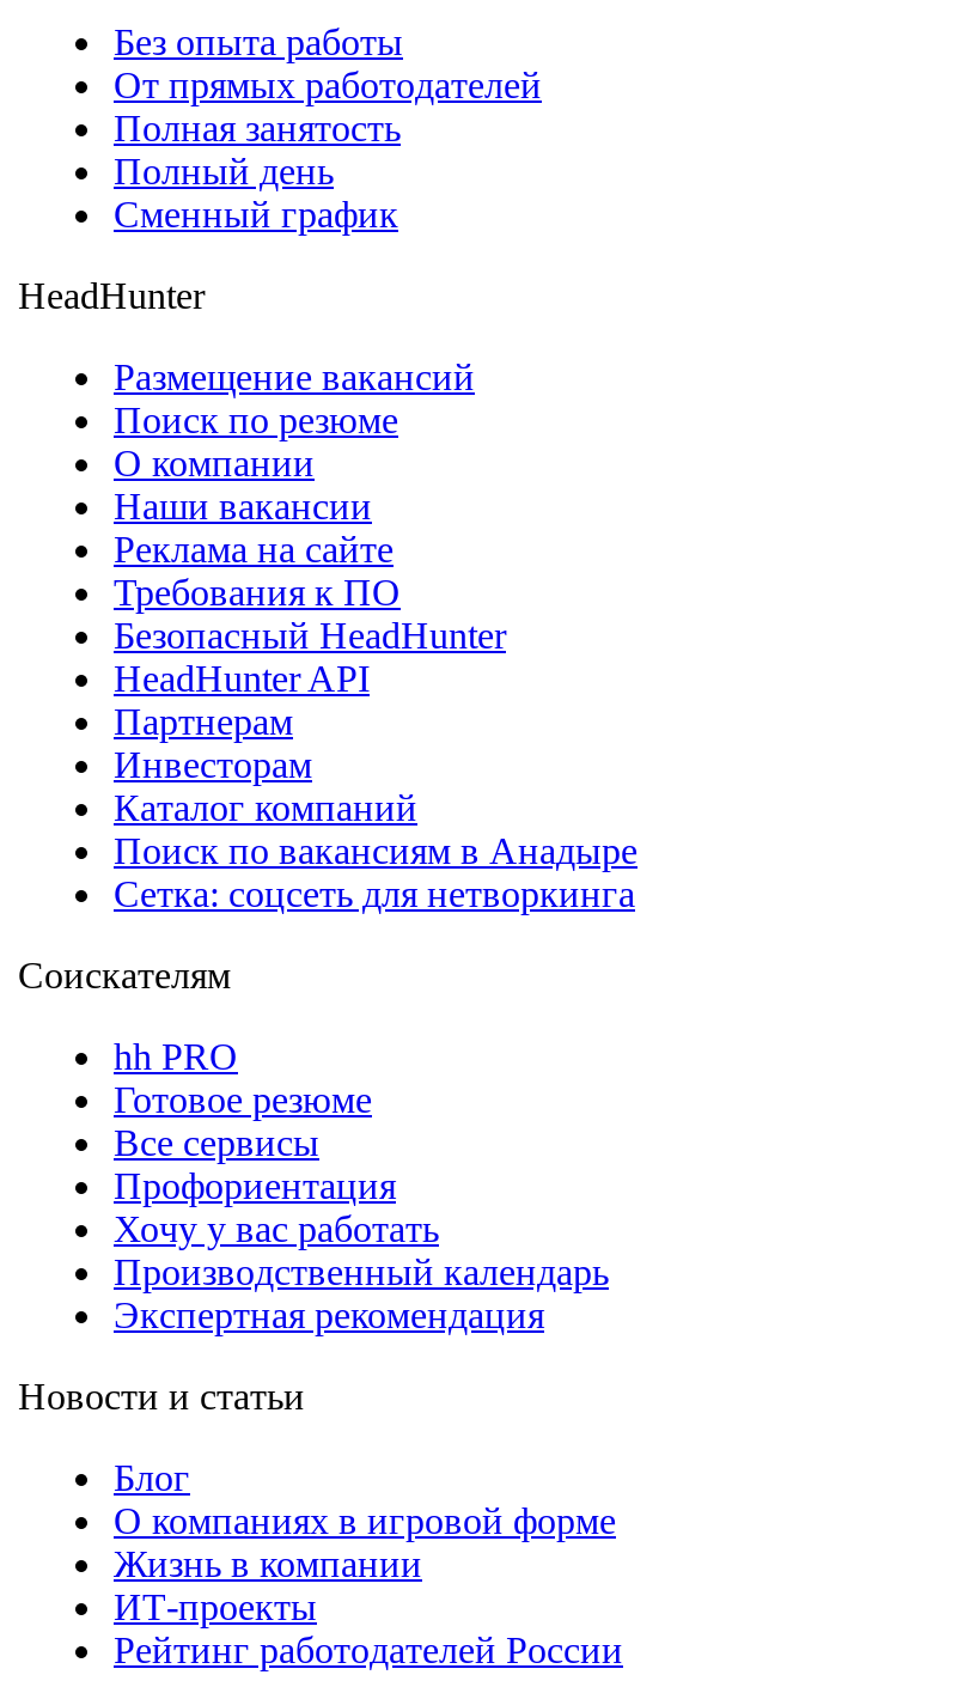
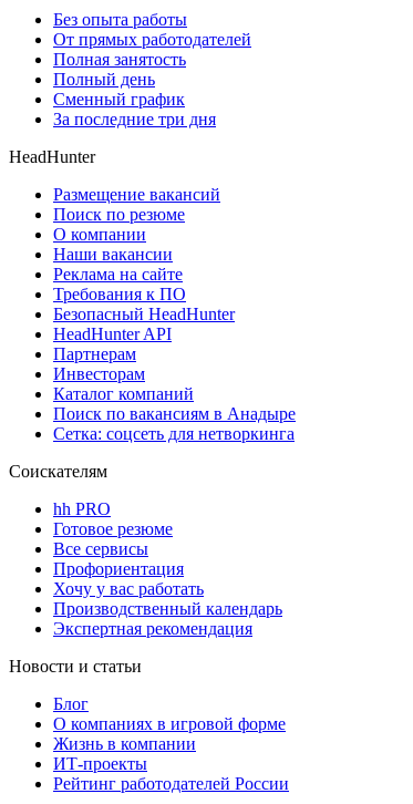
none -> [53,110,216,129] За последние три дня

